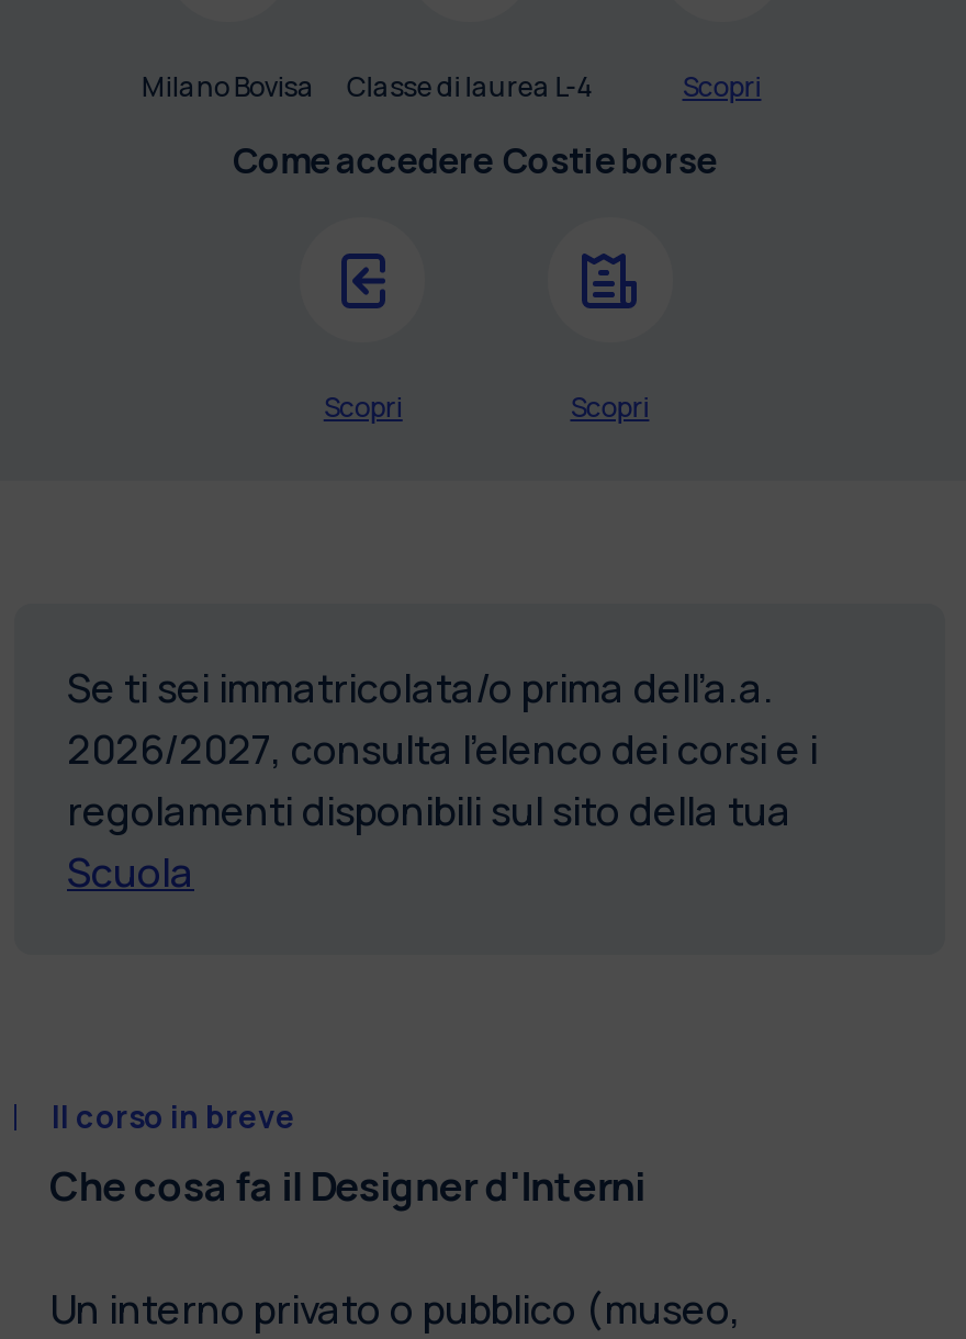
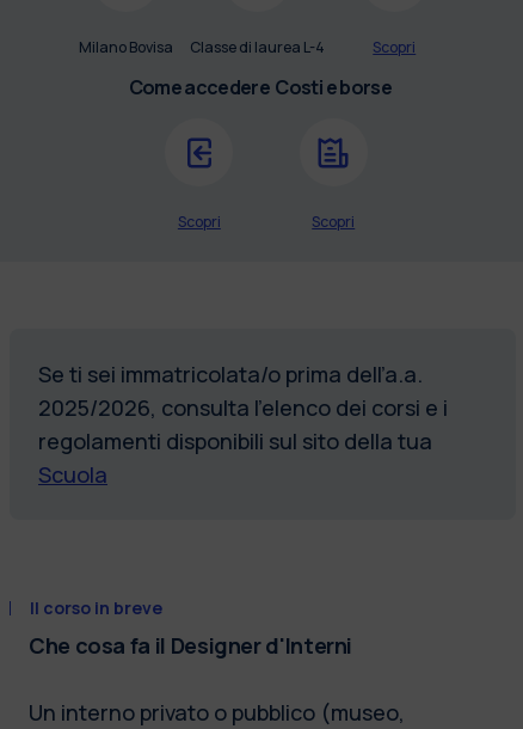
[67,721,818,774] 2026/2027, consulta l’elenco dei corsi e i -> [38,393,448,421] 2025/2026, consulta l’elenco dei corsi e i

